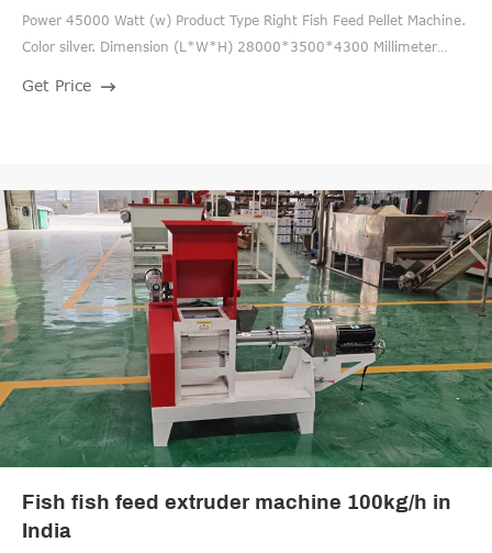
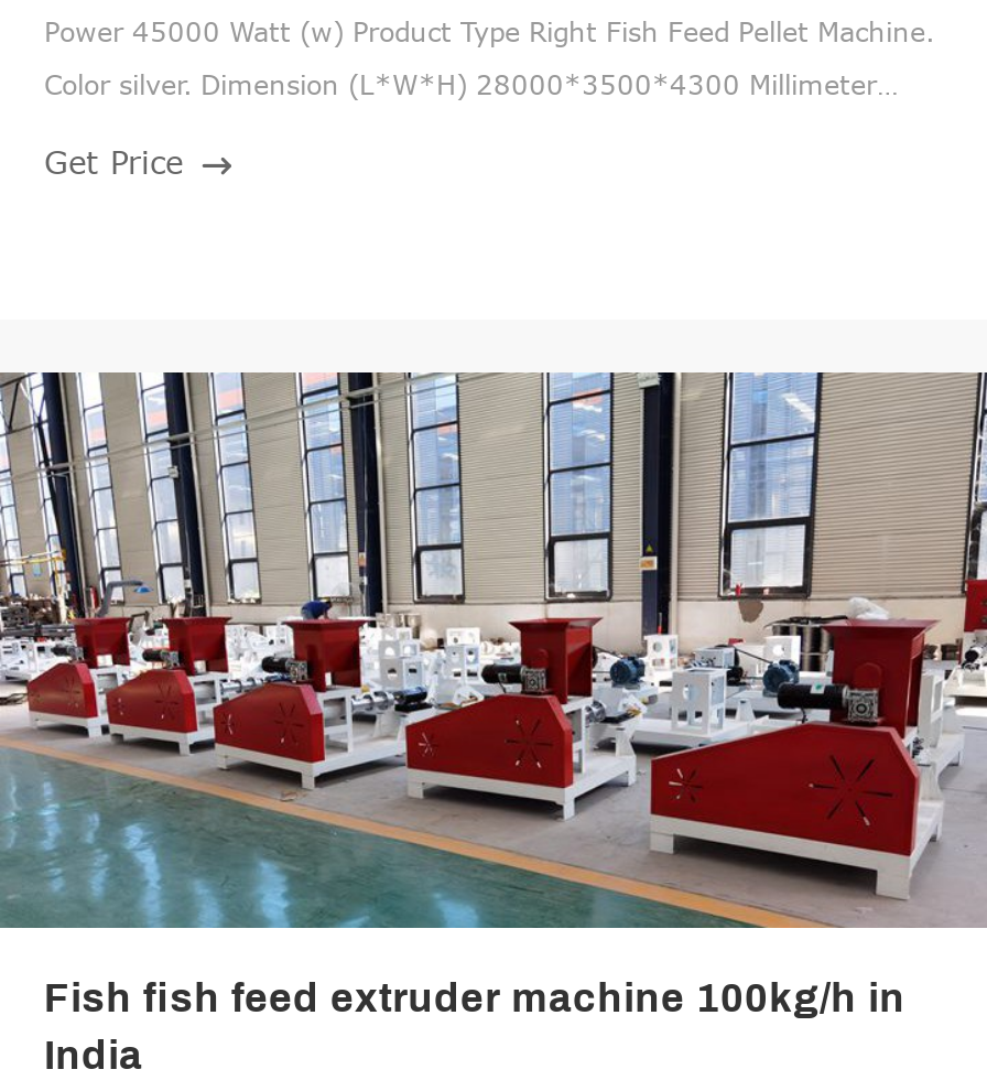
[3,189,489,468] [image] -> [7,370,980,930] [image]

